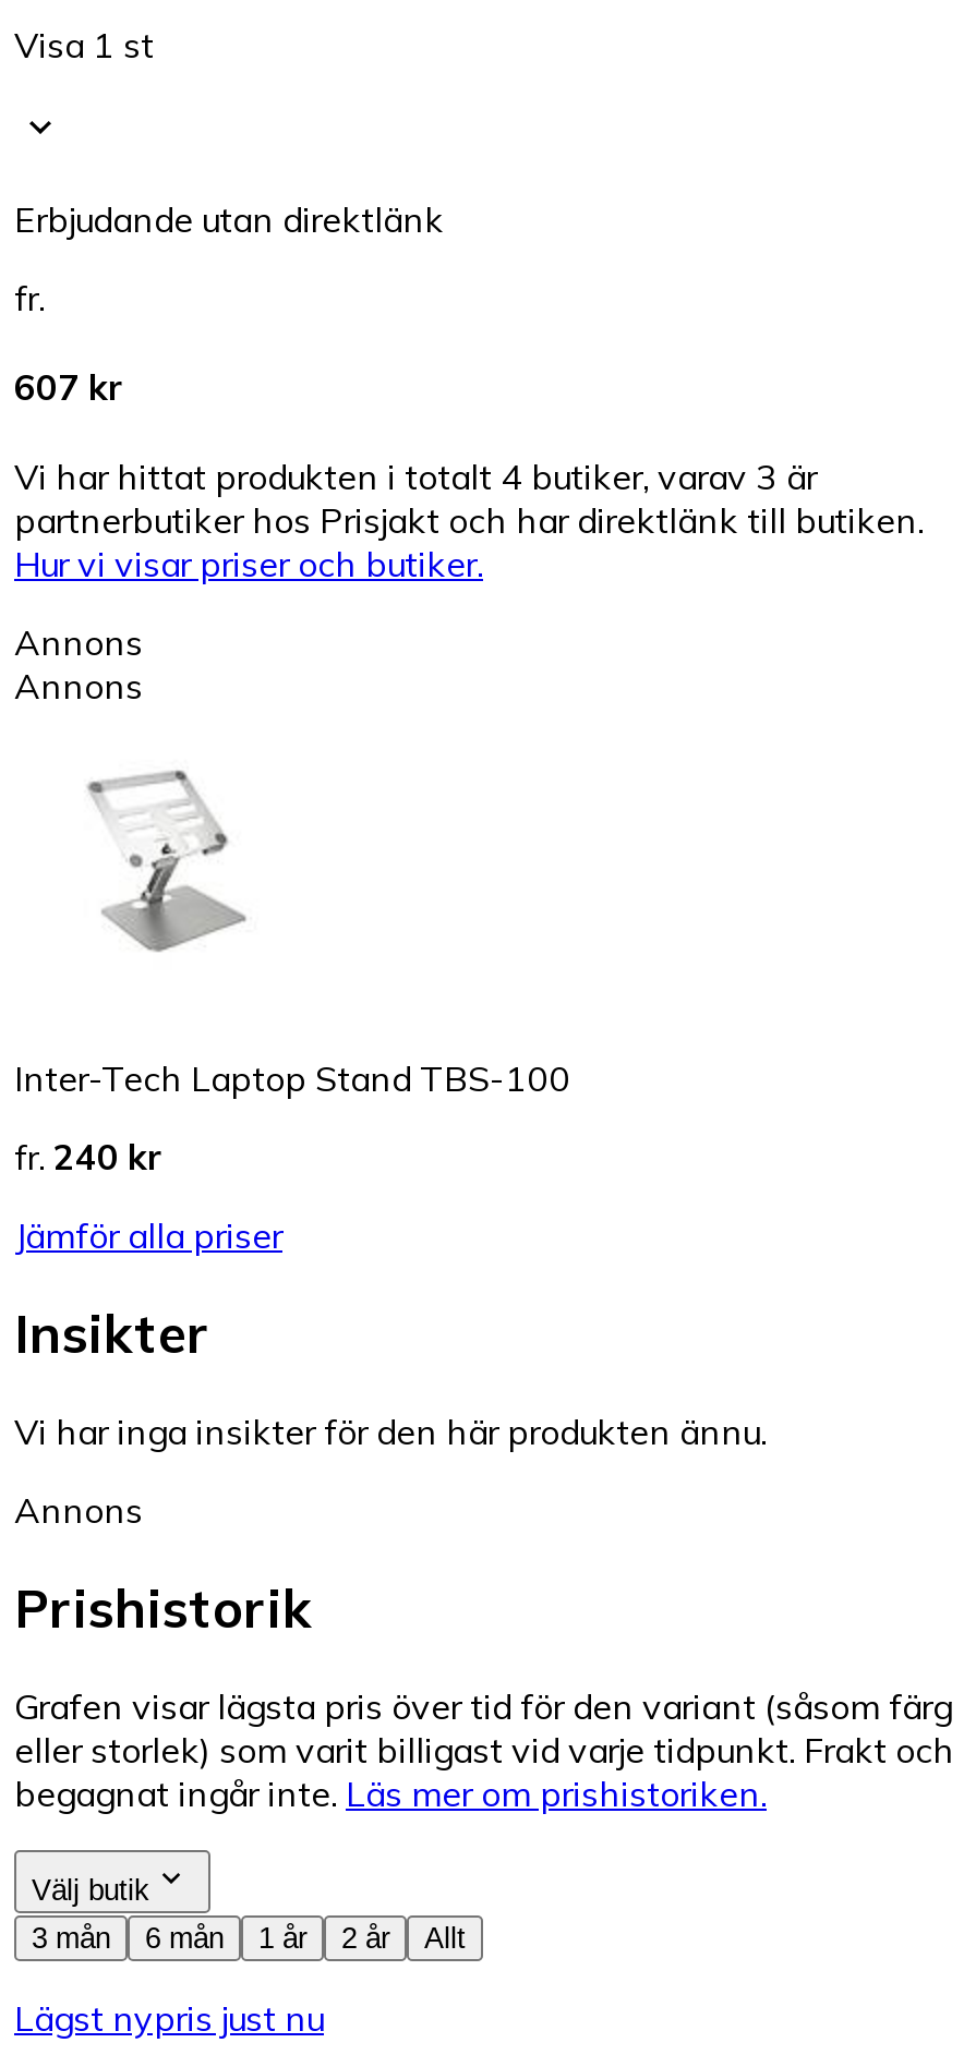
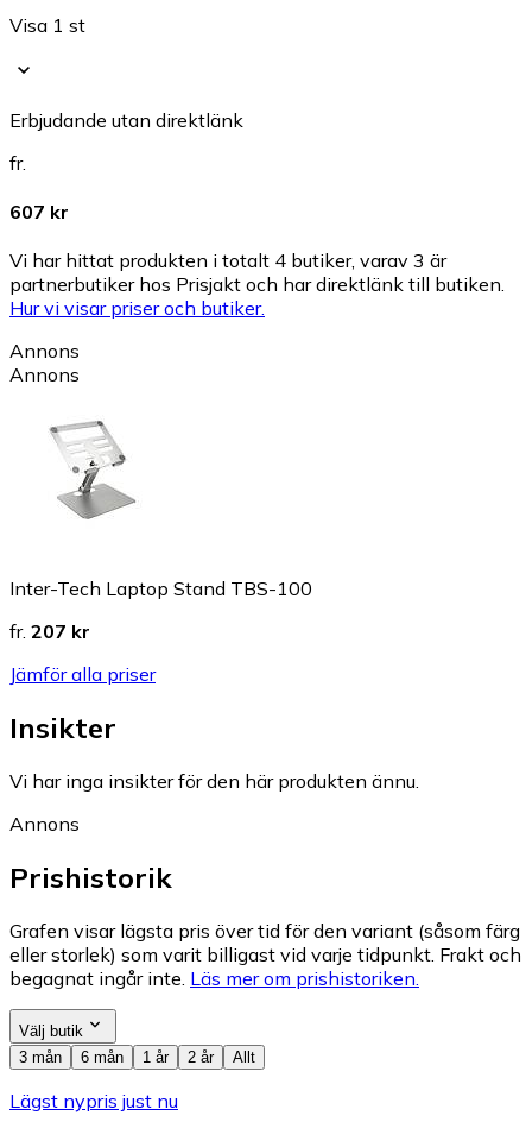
[14,1136,162,1180] fr. 240 kr -> [9,620,90,644] fr. 207 kr

